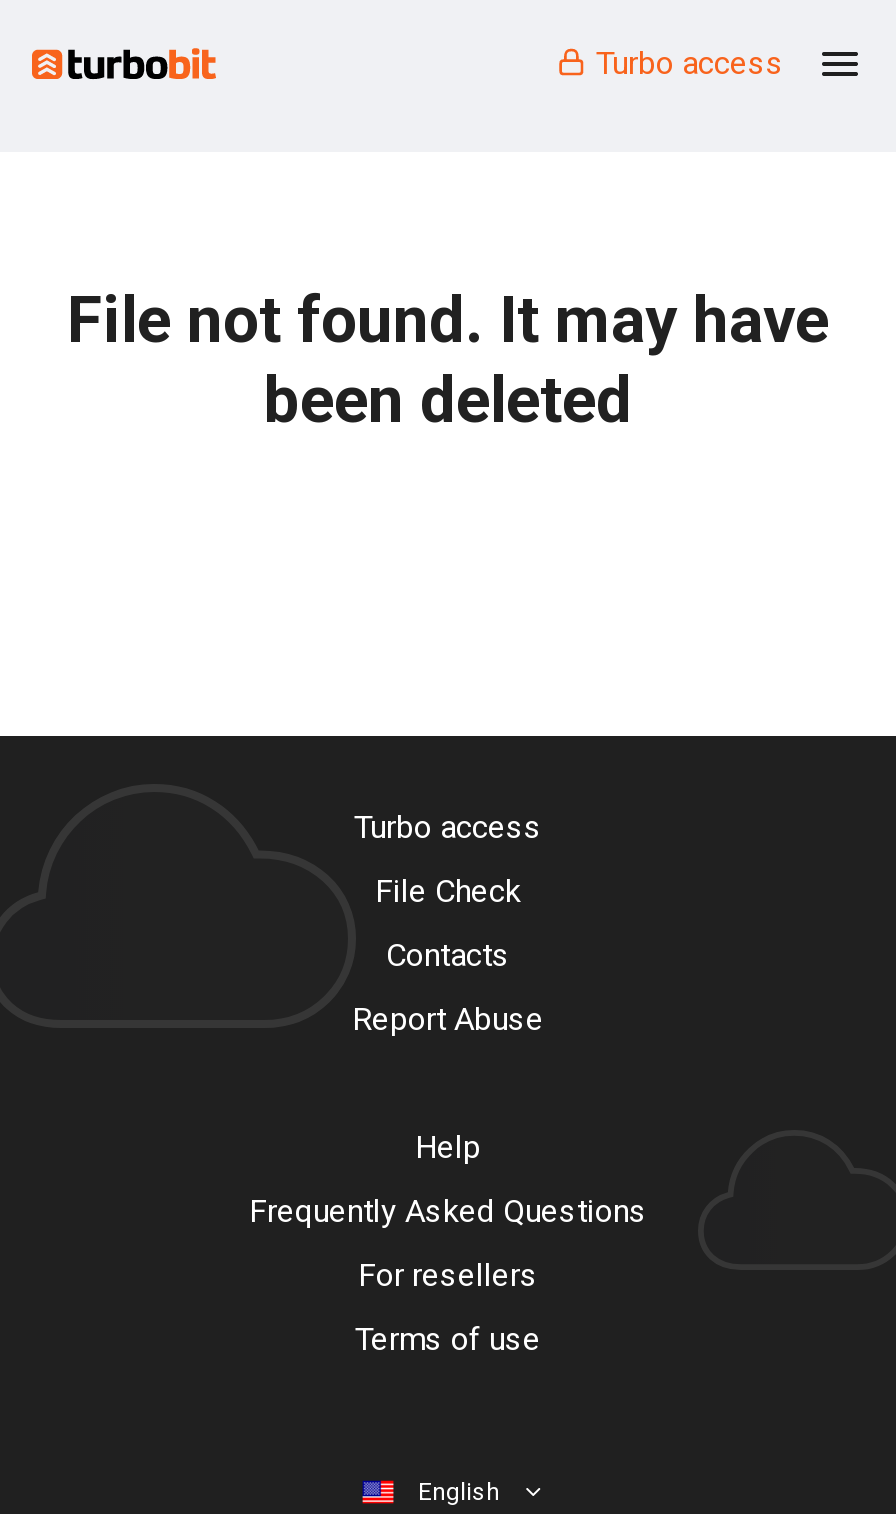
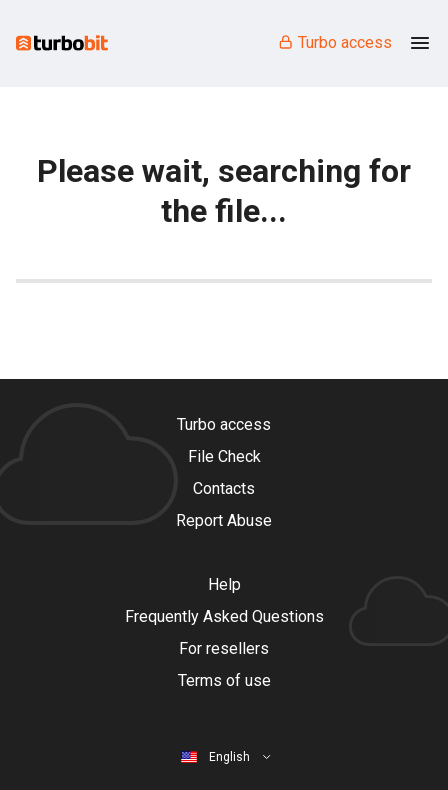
[67,282,829,438] File not found. It may have | been deleted -> [37,152,411,230] Please wait, searching for | the file...

